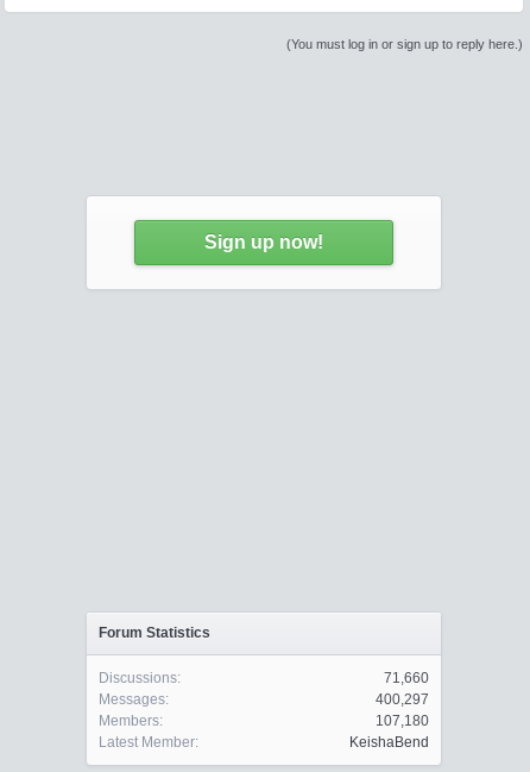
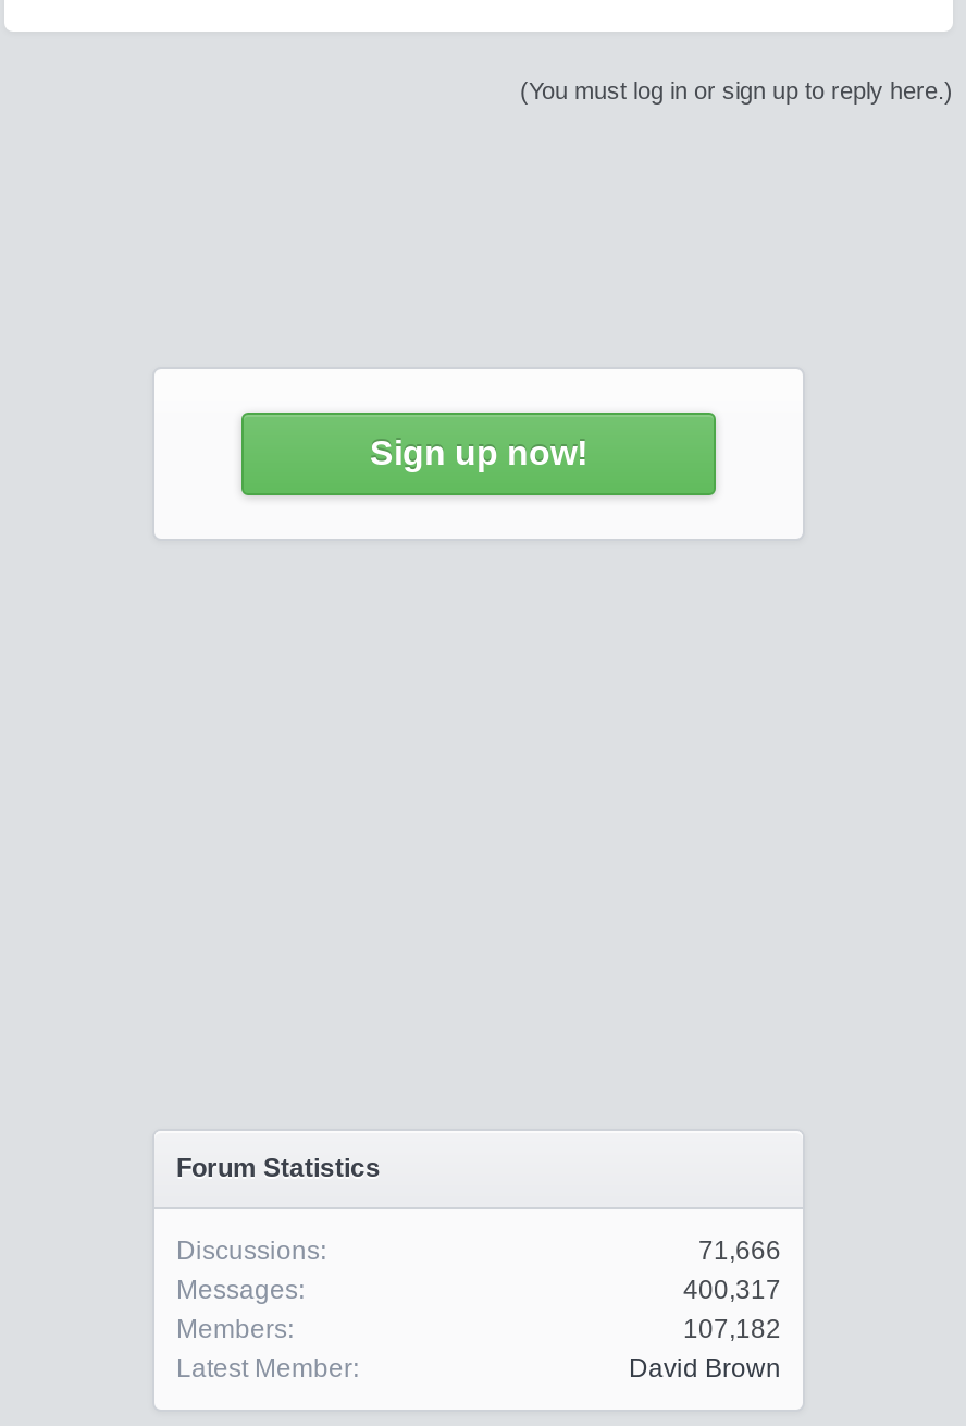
[384,670,429,686] 71,660 -> [698,1236,781,1266] 71,666
[376,691,429,708] 400,297 -> [683,1275,781,1305] 400,317
[376,713,429,729] 107,180 -> [683,1314,781,1344] 107,182
[349,734,429,751] KeishaBend -> [629,1353,781,1384] David Brown

